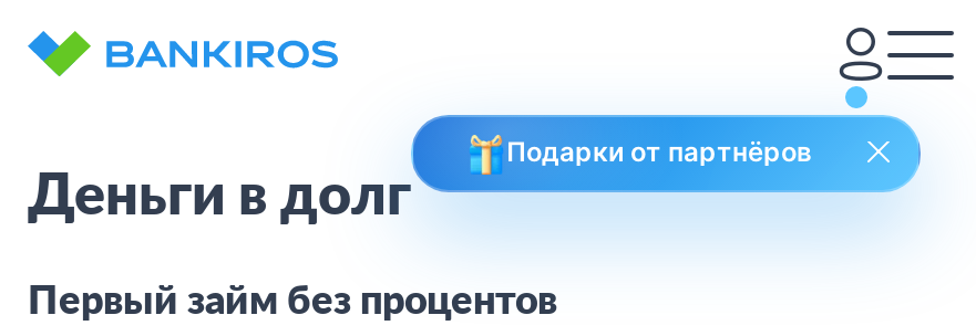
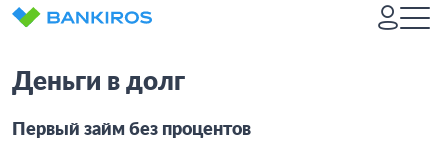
[409,84,923,248] [image] | Подарки от партнёров -> none

